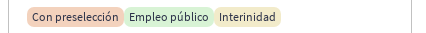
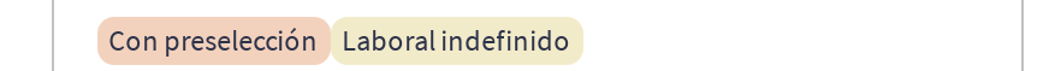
[129,9,276,24] Empleo público | Interinidad -> [342,20,570,57] Laboral indefinido

